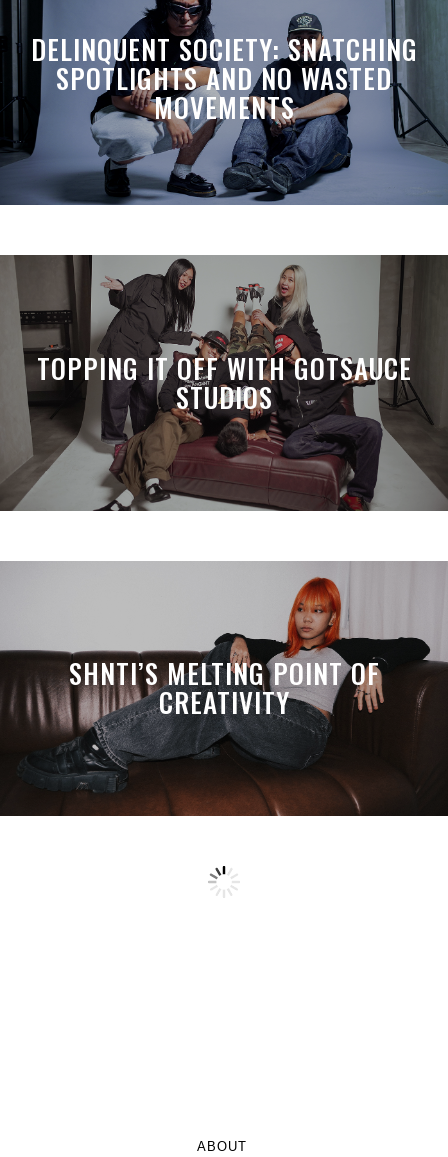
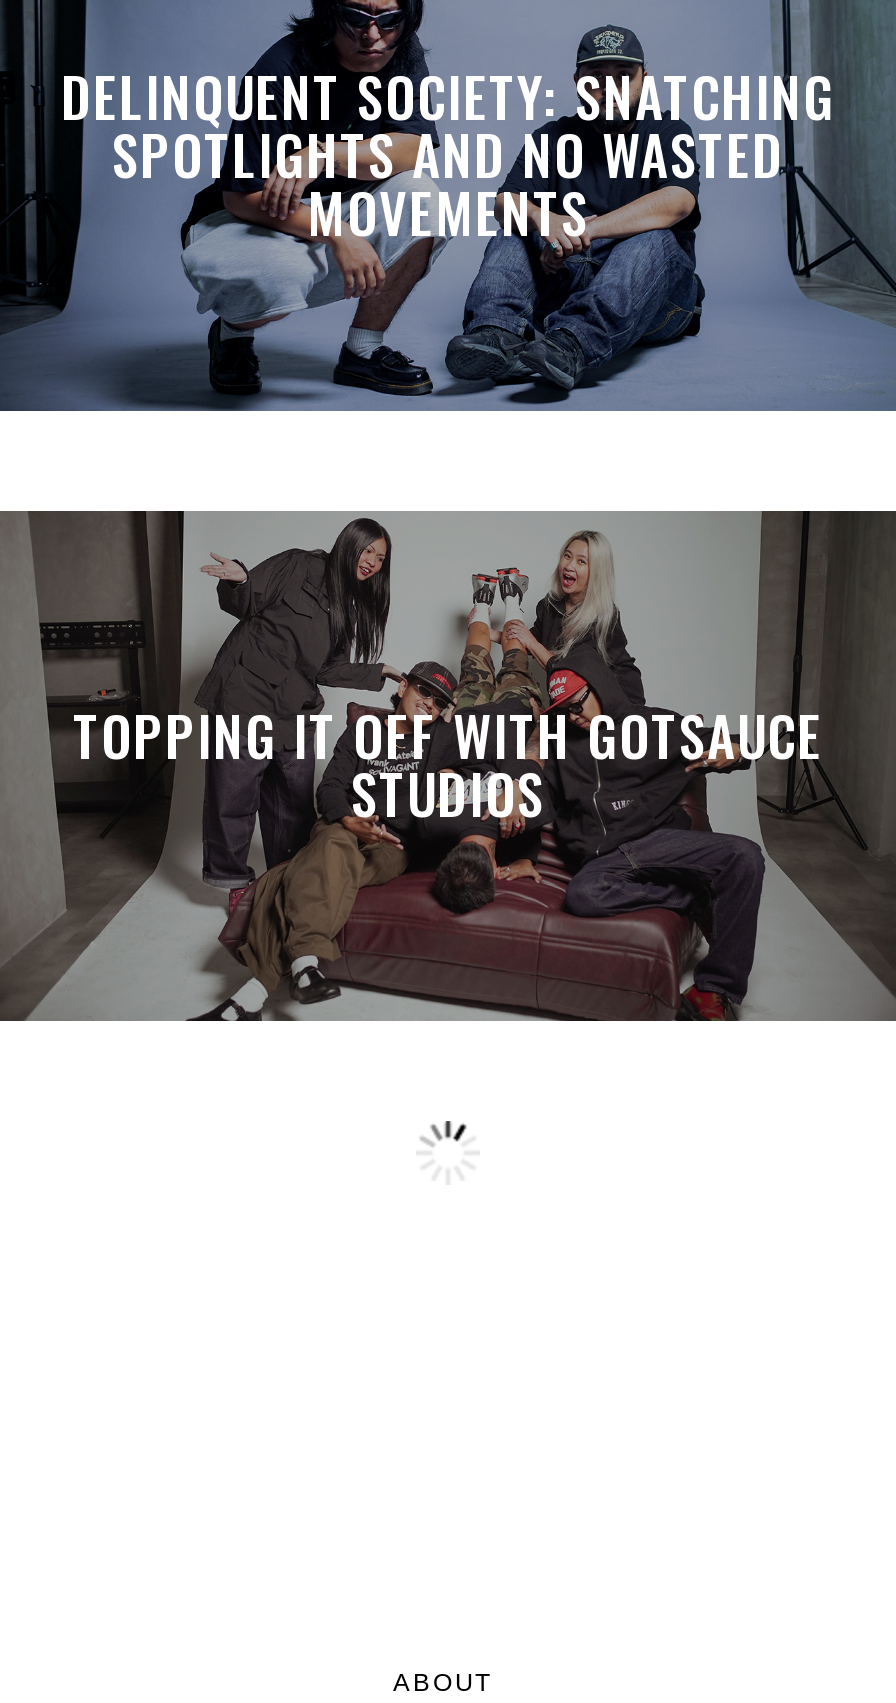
[3,561,445,817] [image] | SHNTI’S MELTING POINT OF | CREATIVITY -> none

